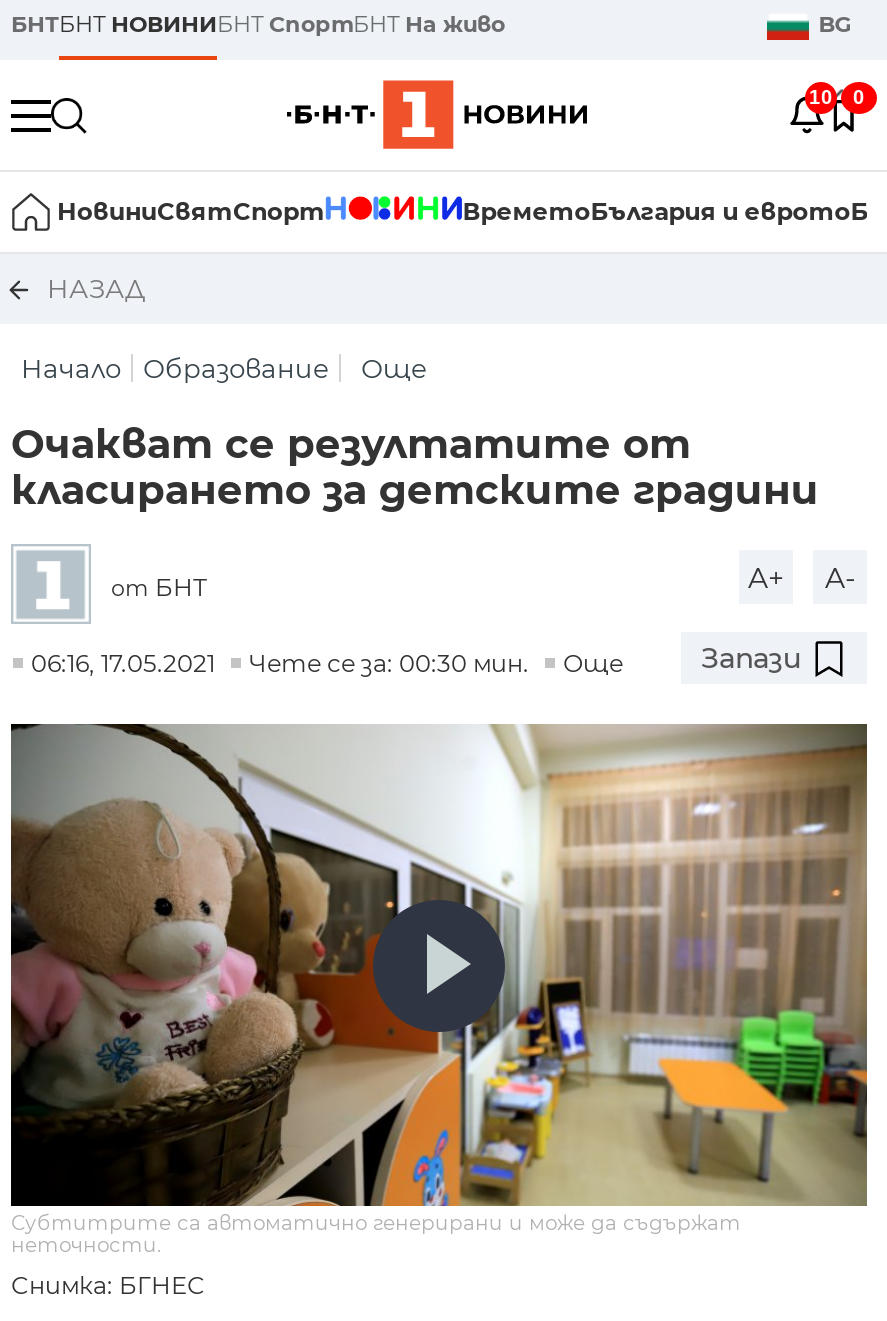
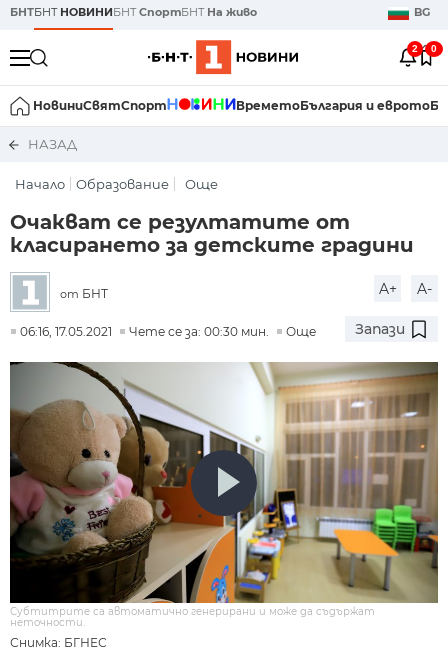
[809,86,865,108] 10 0 -> [412,43,437,54] 2 0

